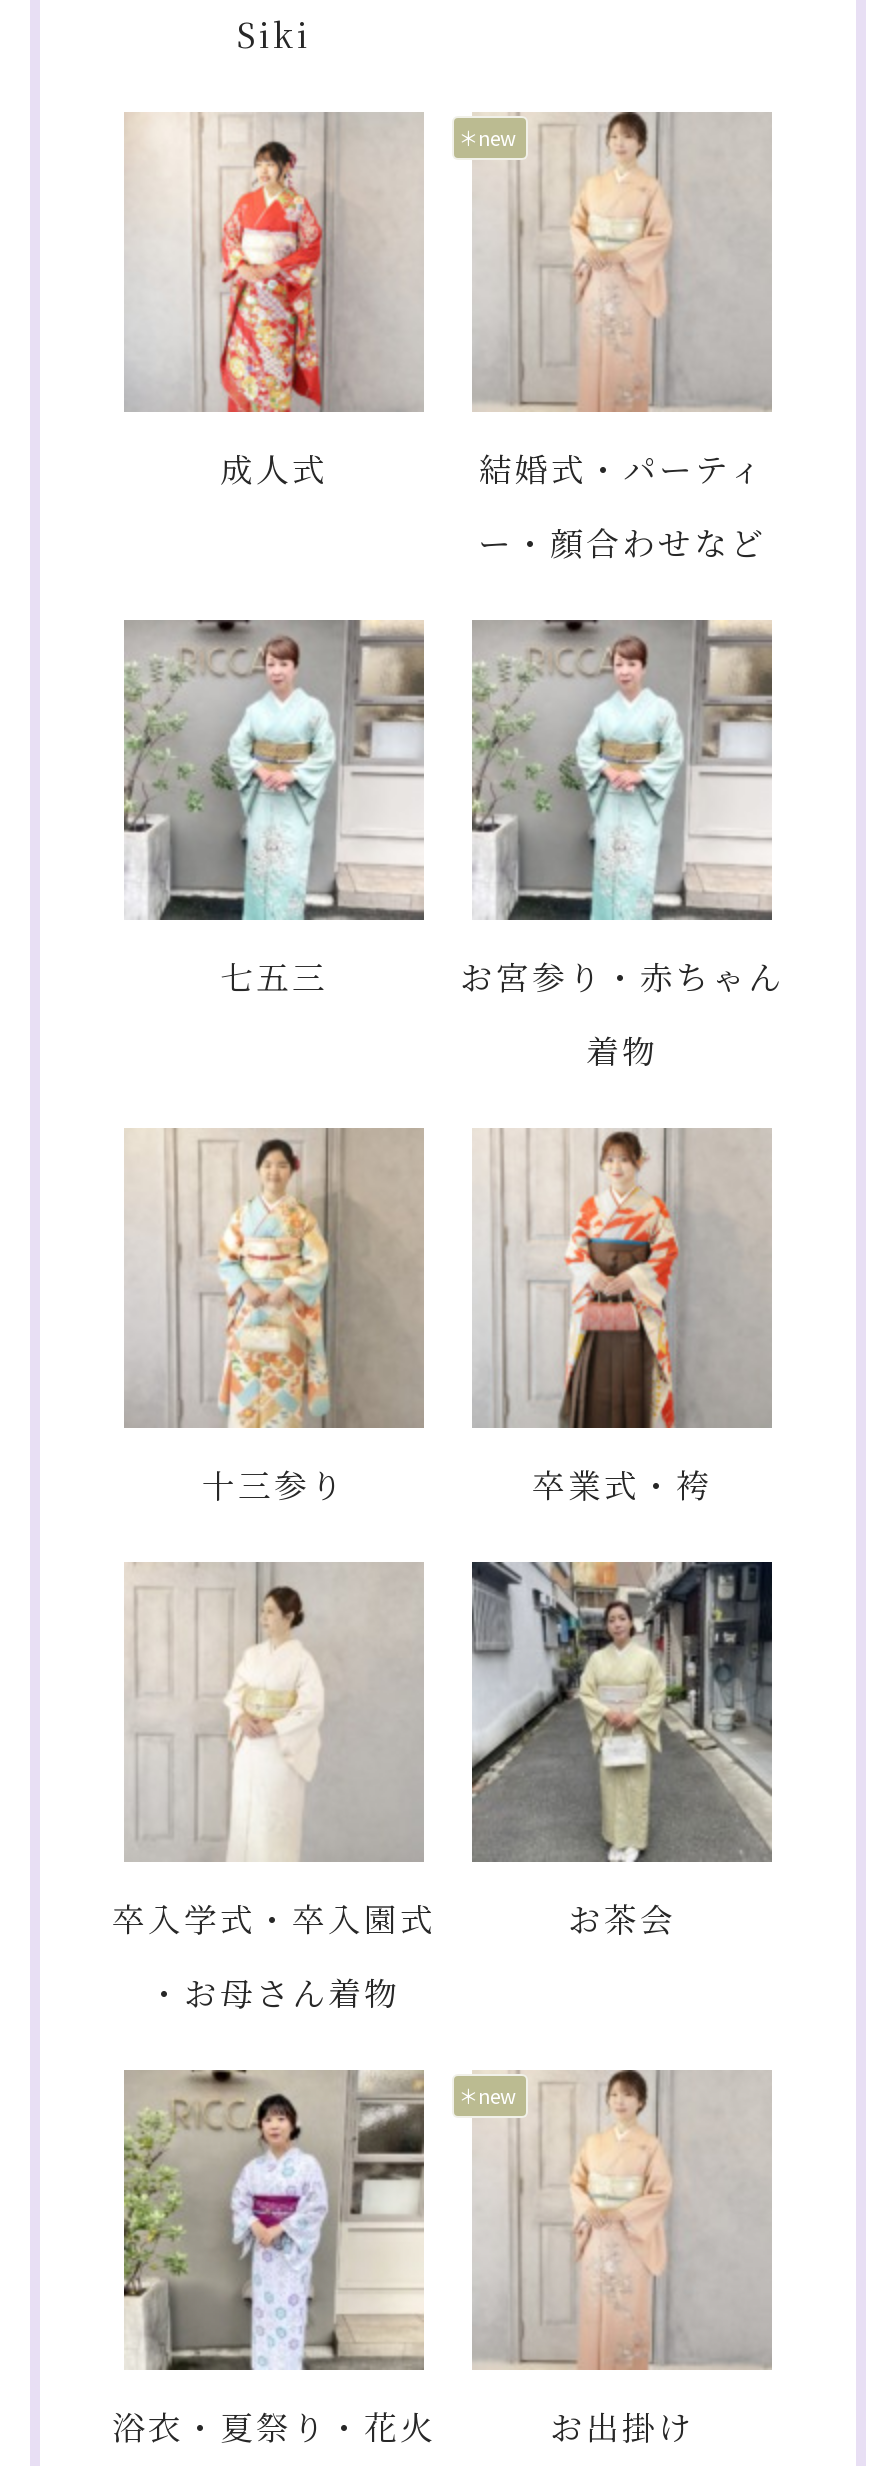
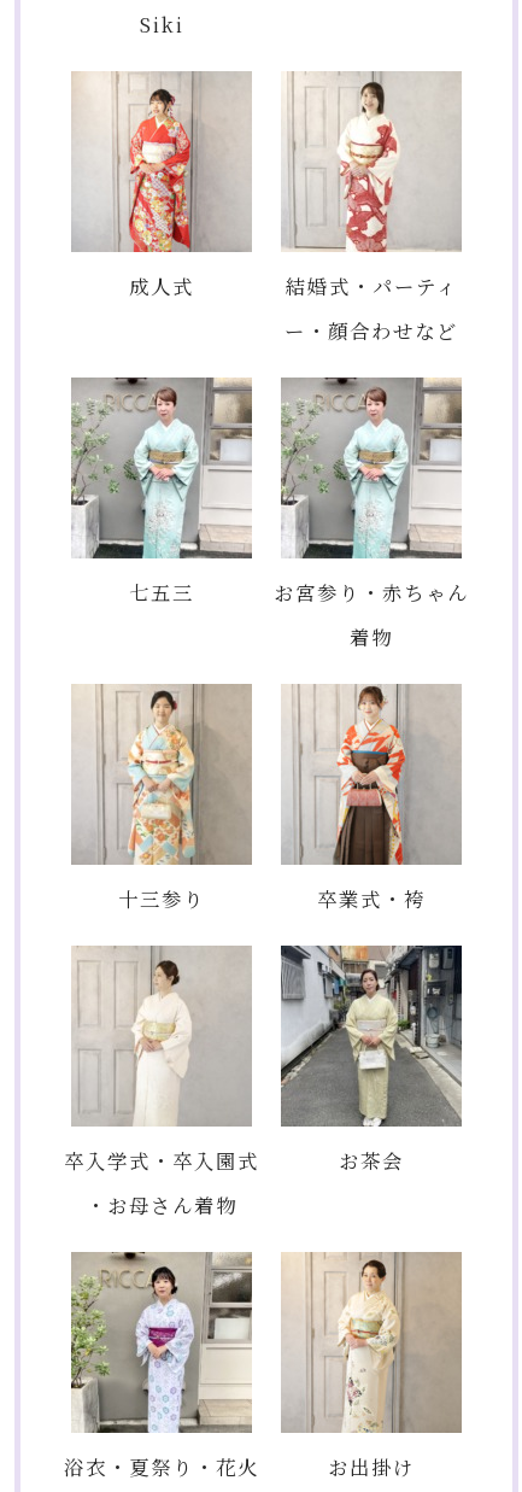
[458,122,516,152] ＊new -> none
[492,112,710,414] [image] -> [292,72,423,252] [image]
[458,2080,516,2110] ＊new -> none
[476,2070,772,2370] [image] -> [309,1253,461,1433] [image]

